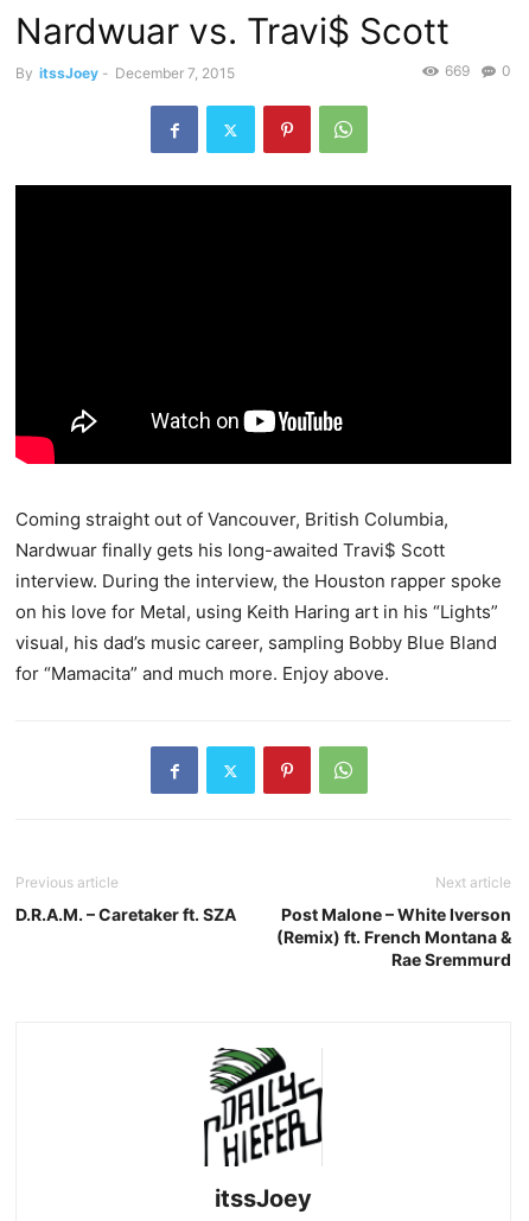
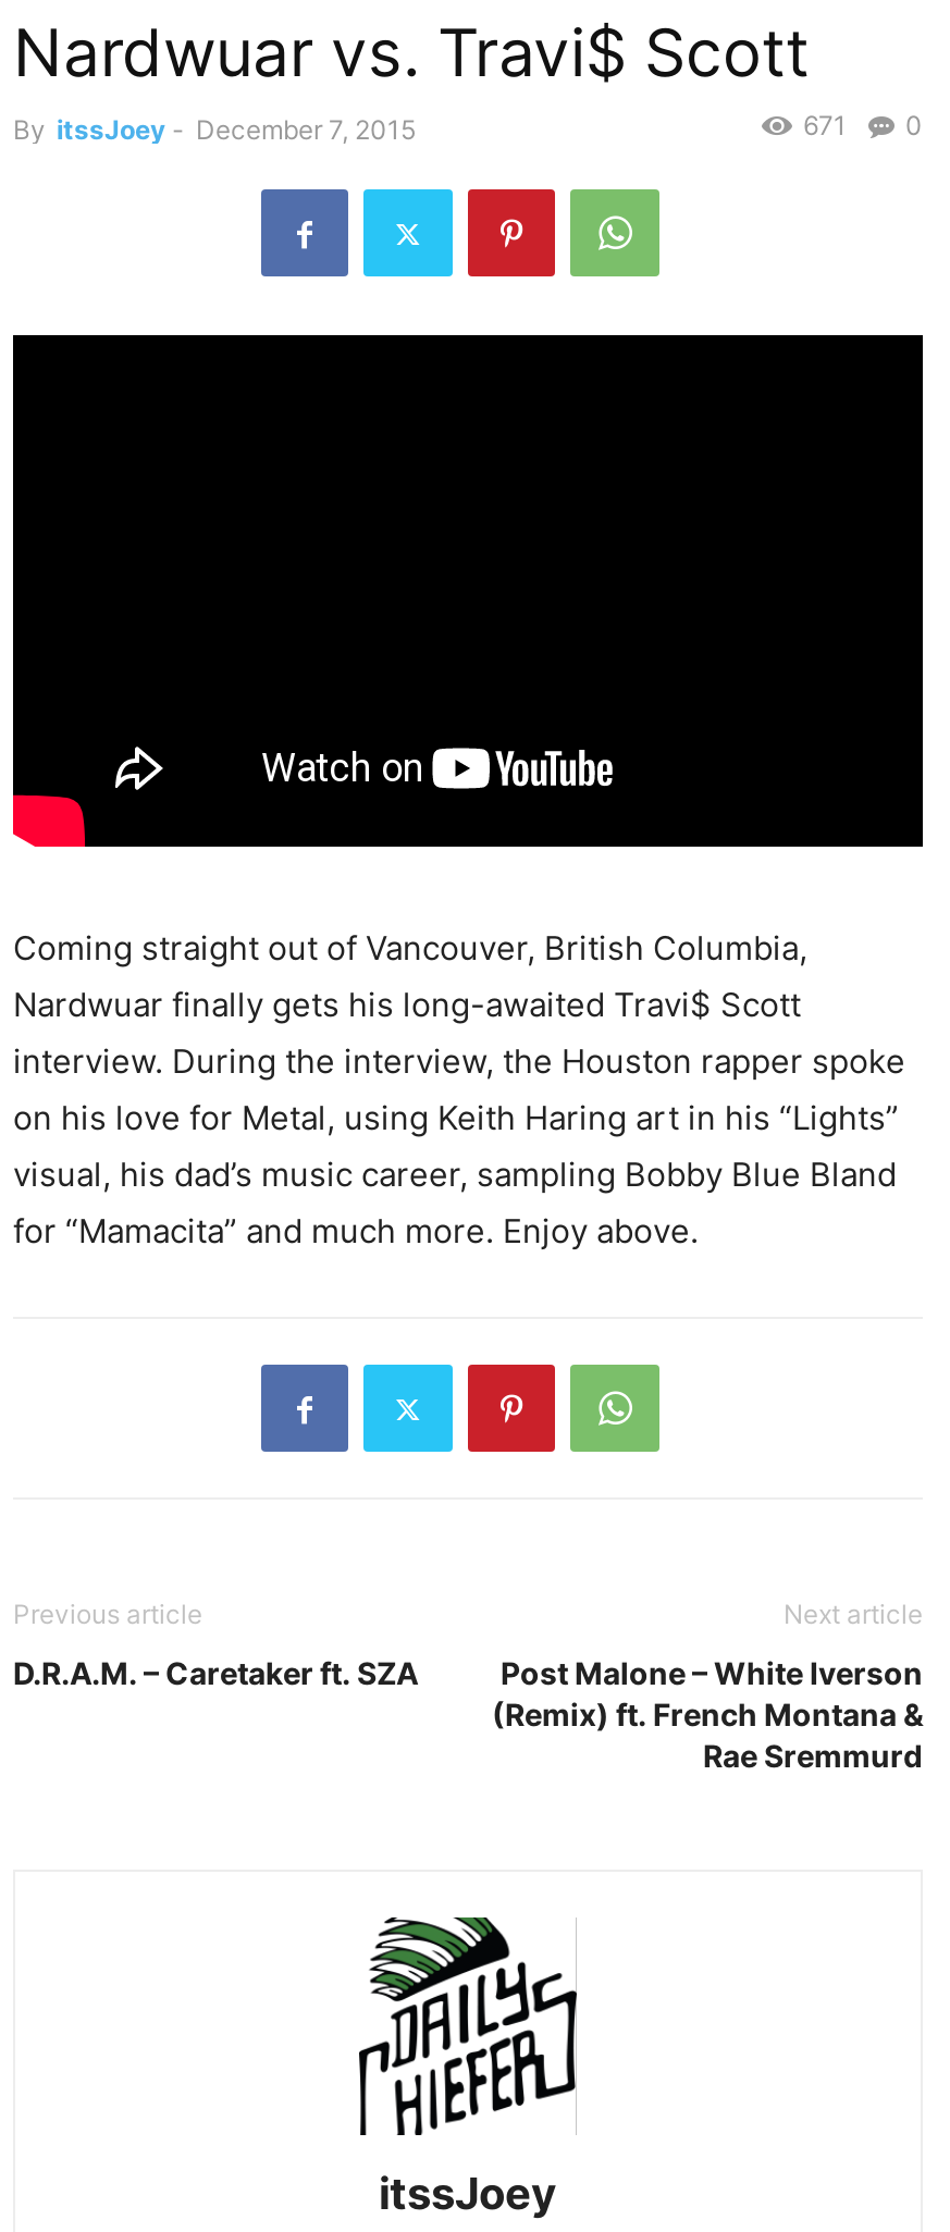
[445,62,511,80] 669 0 -> [803,109,923,141] 671 0

